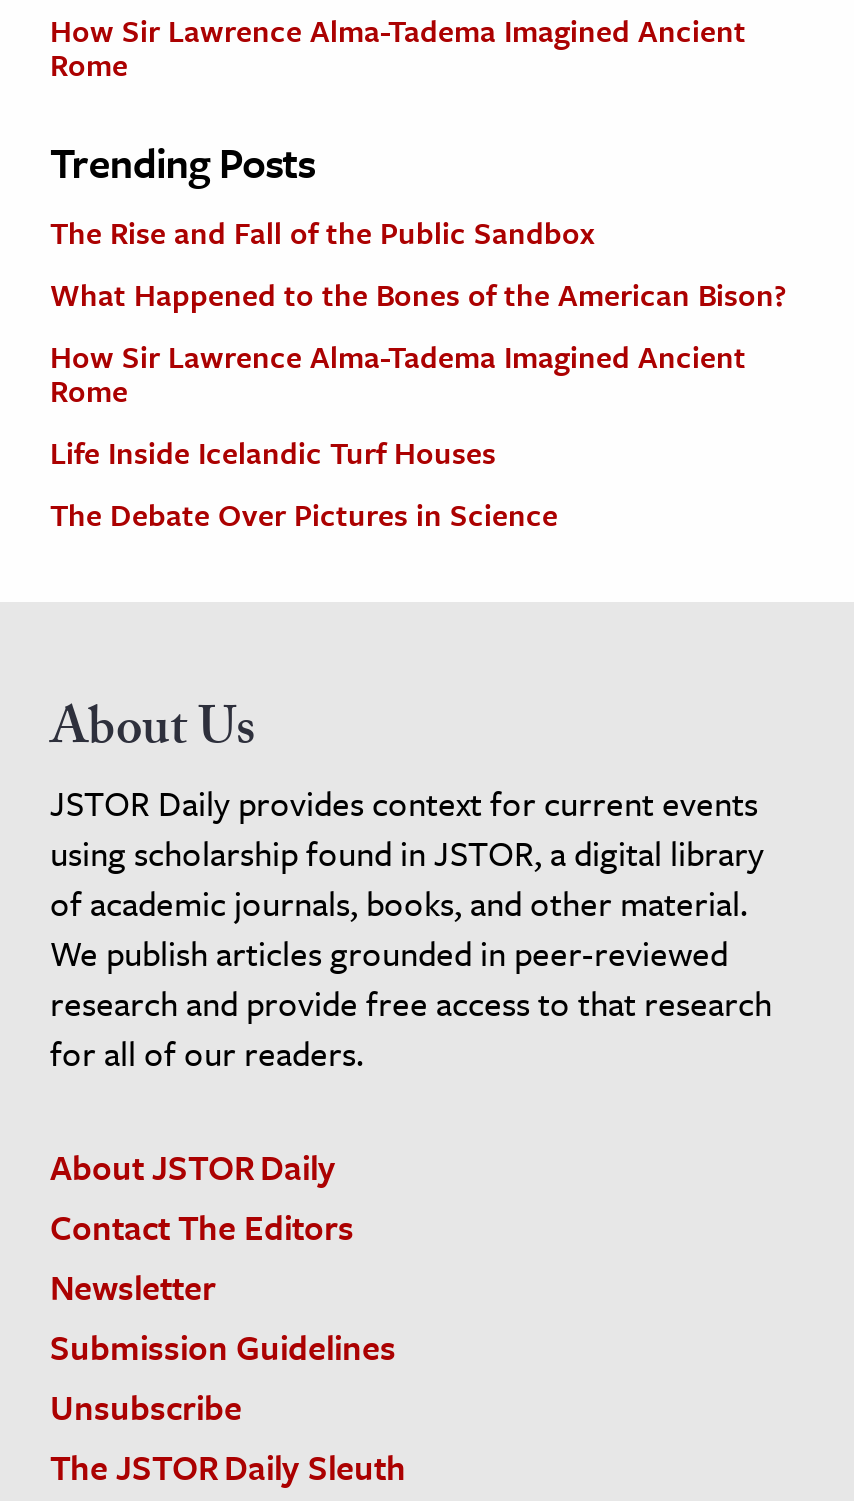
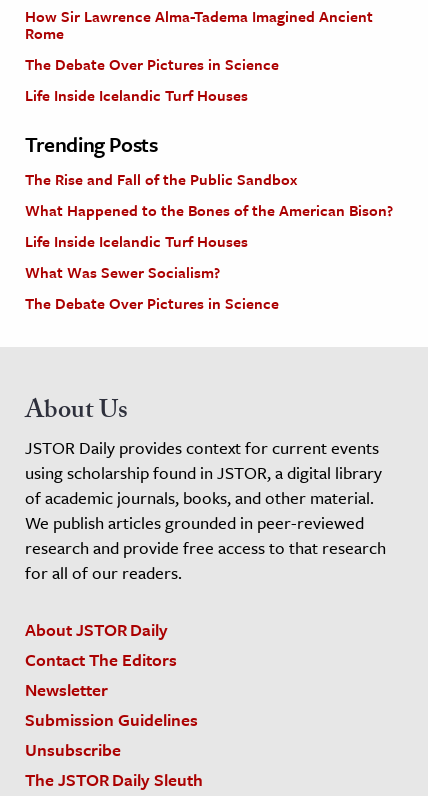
none -> [25,53,279,106] The Debate Over Pictures in Science | Life Inside Icelandic Turf Houses
moved [50,133,786,317] -> [25,129,393,221]: Trending Posts | The Rise and Fall of the Public Sandbox | What Happened to the Bones of the American Bison?
[50,335,746,413] How Sir Lawrence Alma-Tadema Imagined Ancient | Rome -> none
none -> [25,261,220,283] What Was Sewer Socialism?

